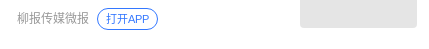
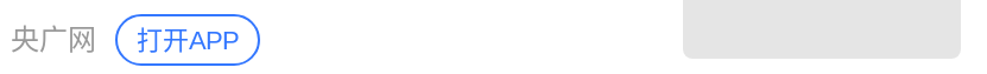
[17,12,89,26] 柳报传媒微报 -> [11,22,96,55] 央广网

